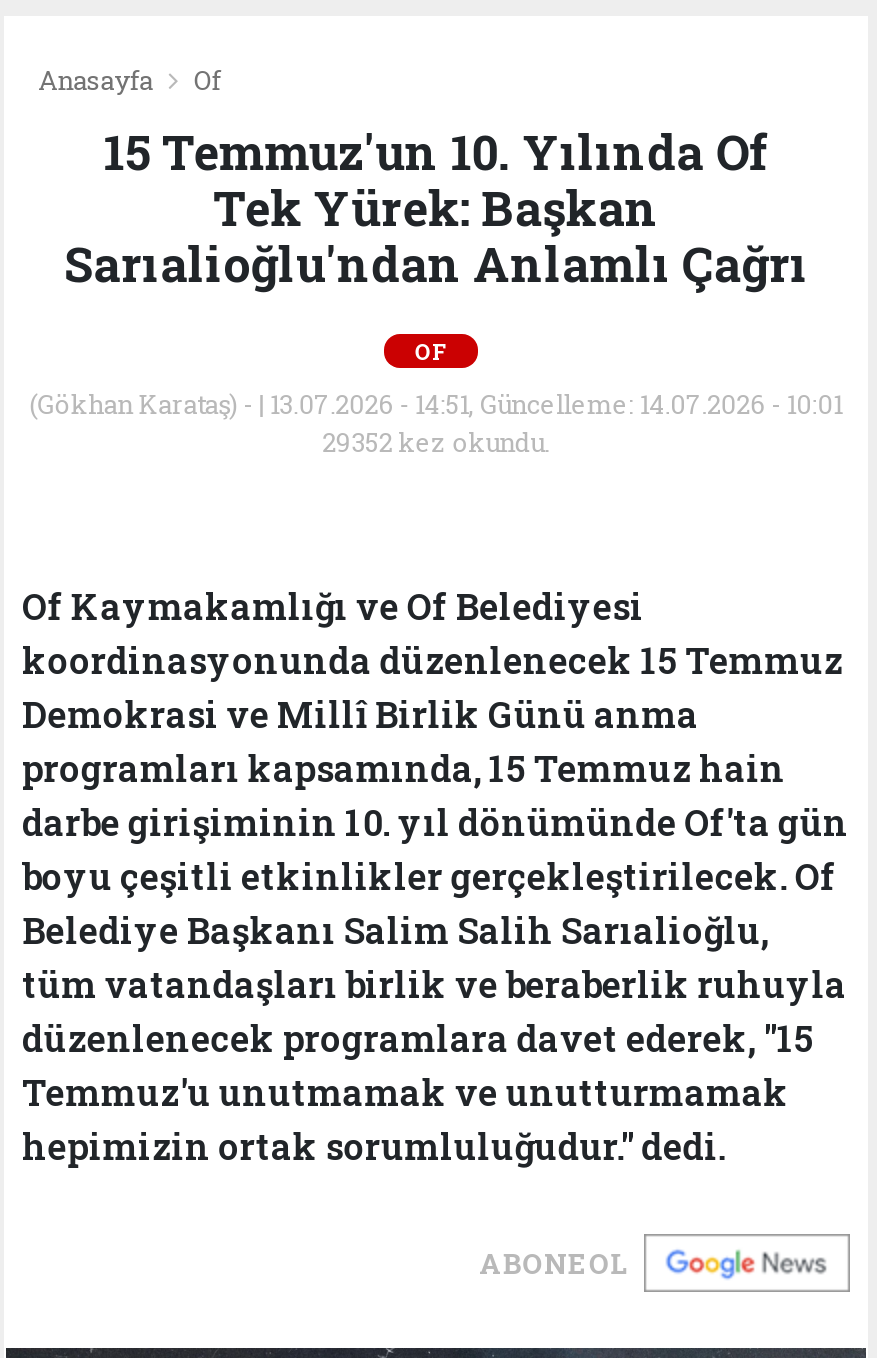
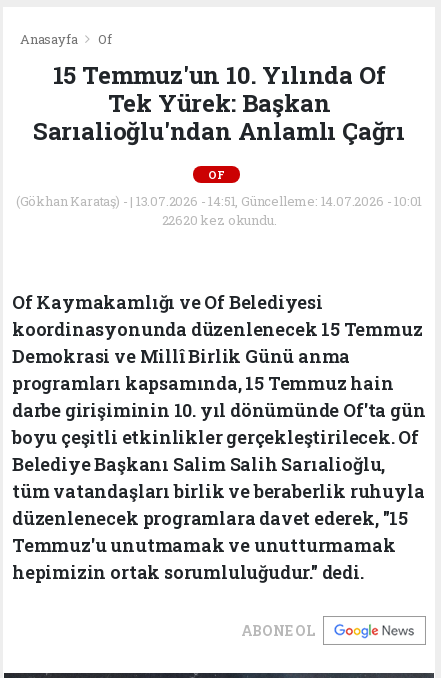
[322,424,550,460] 29352 kez okundu. -> [162,211,276,229] 22620 kez okundu.

